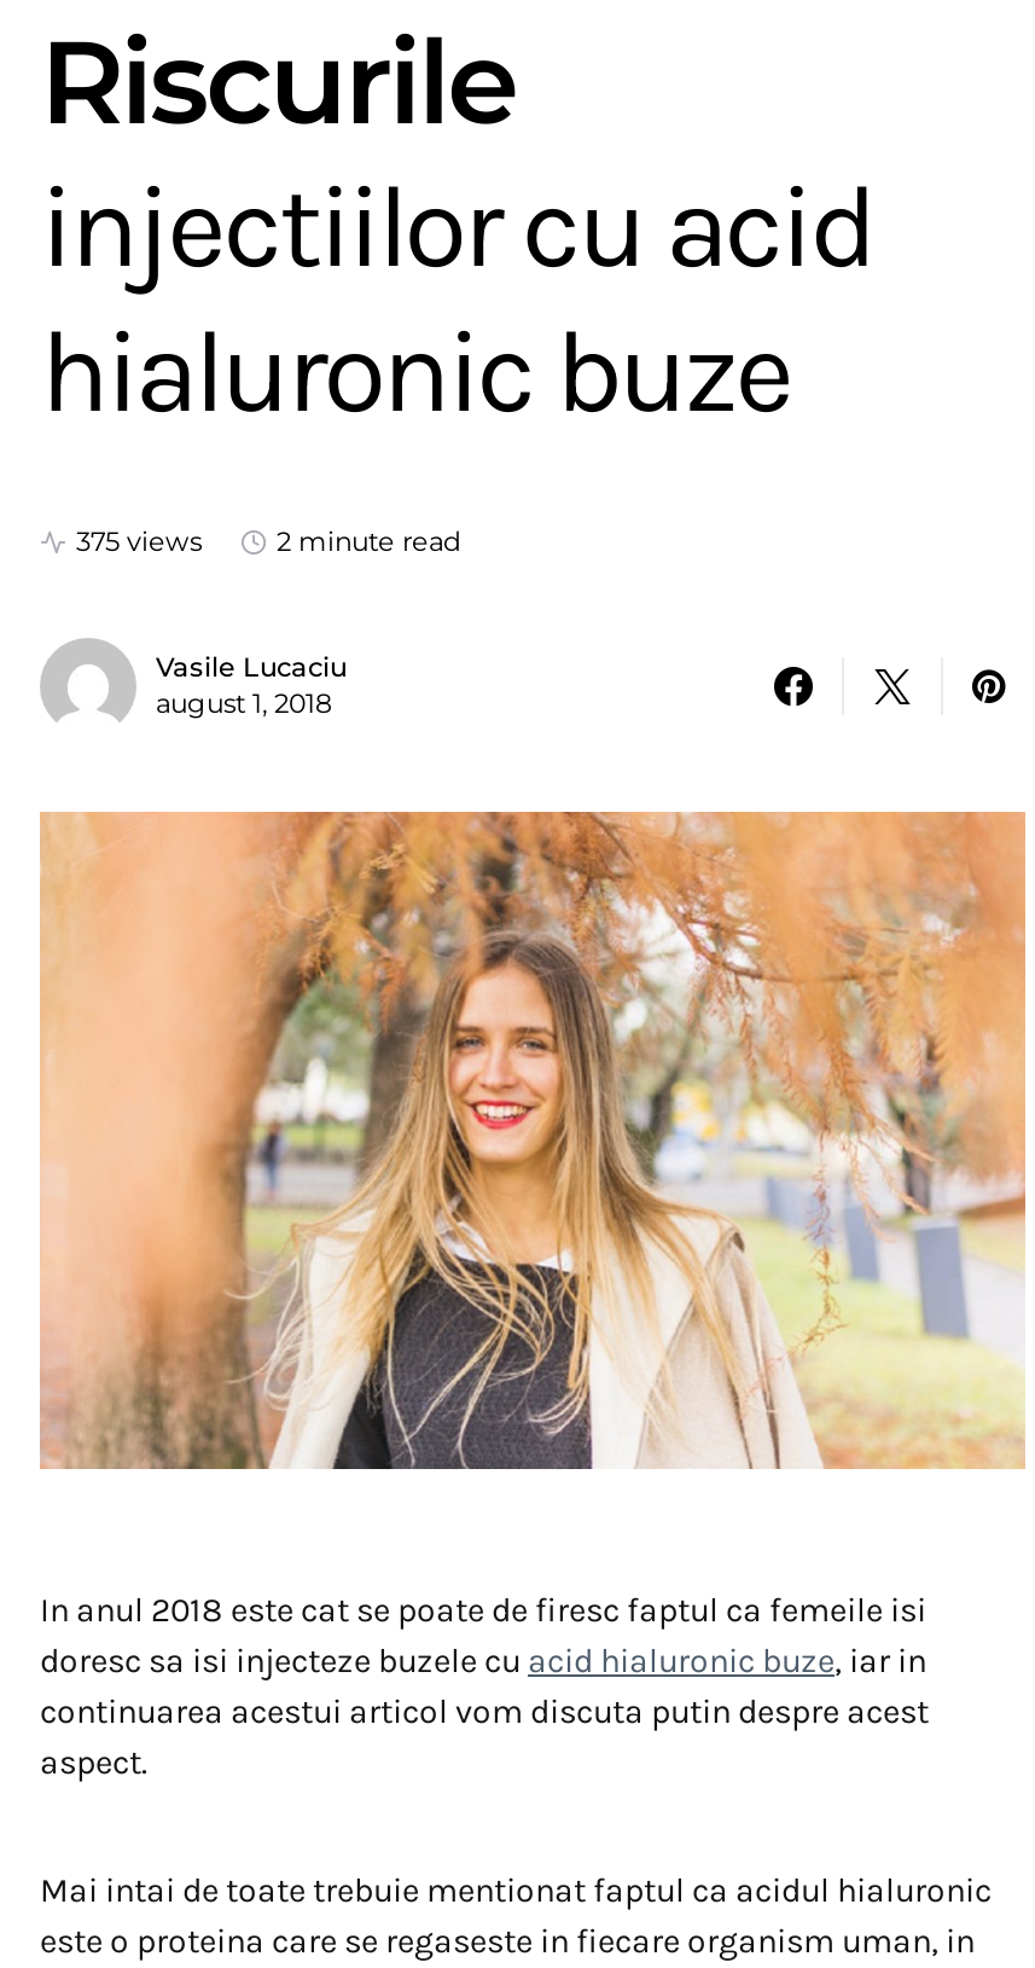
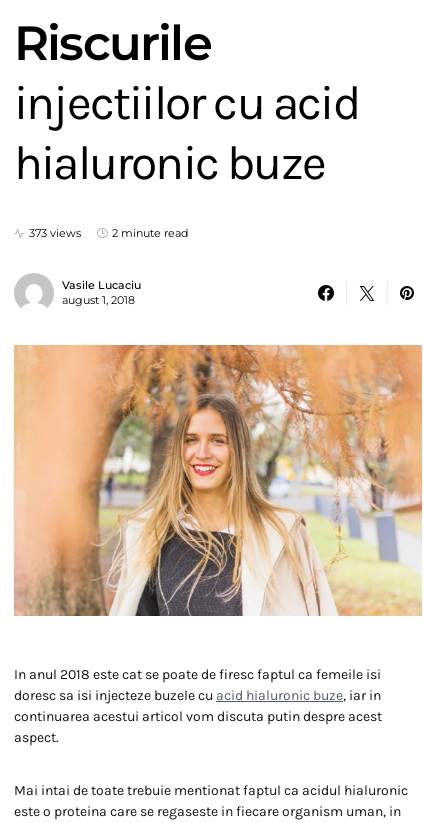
[76,524,202,558] 375 views -> [29,226,81,240] 373 views

